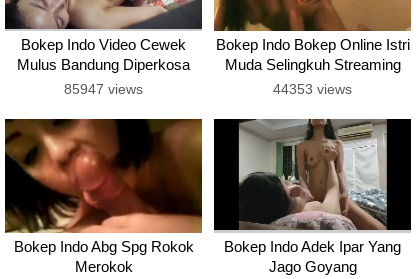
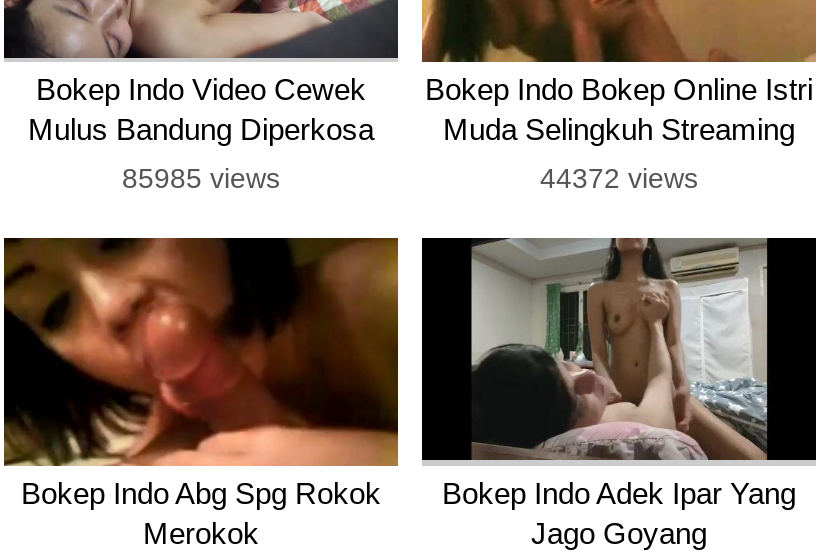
[64,81,143,97] 85947 views -> [122,162,280,194] 85985 views
[273,81,352,97] 44353 views -> [540,162,698,194] 44372 views

